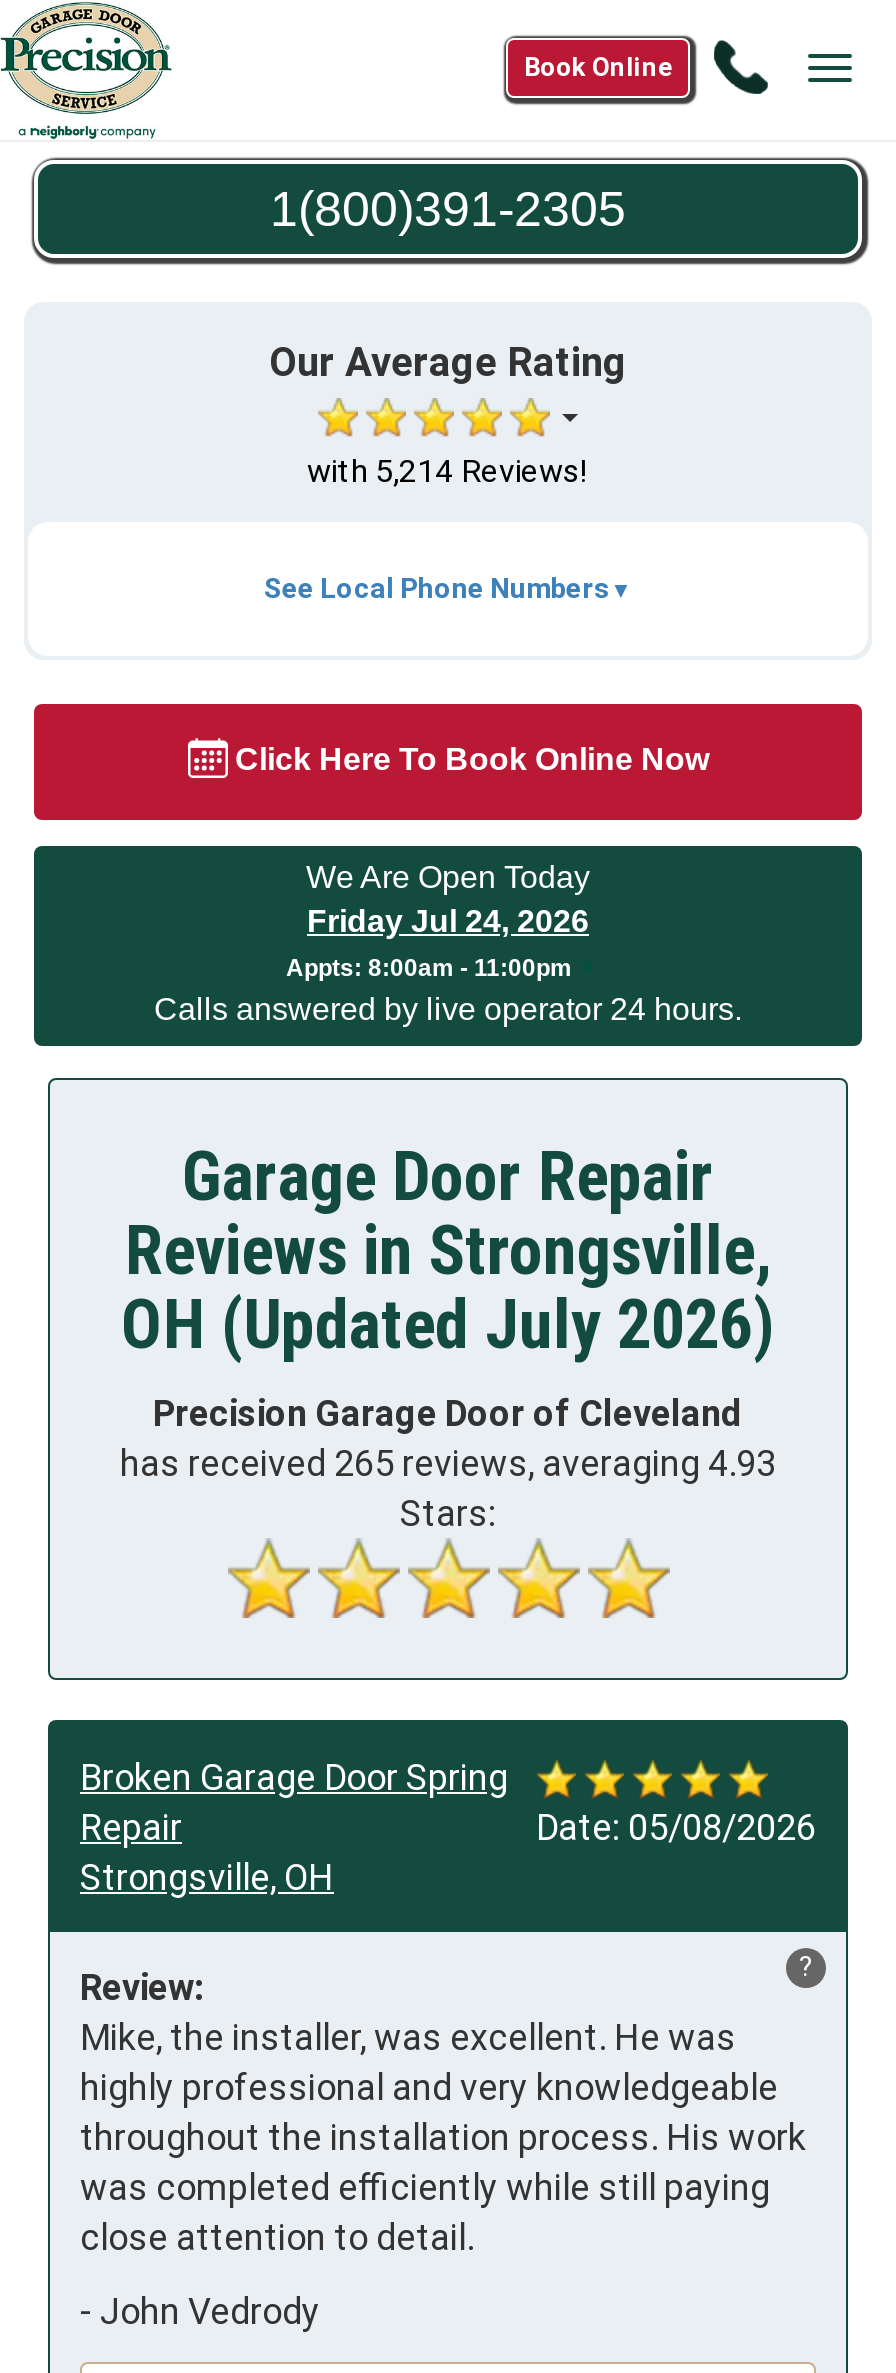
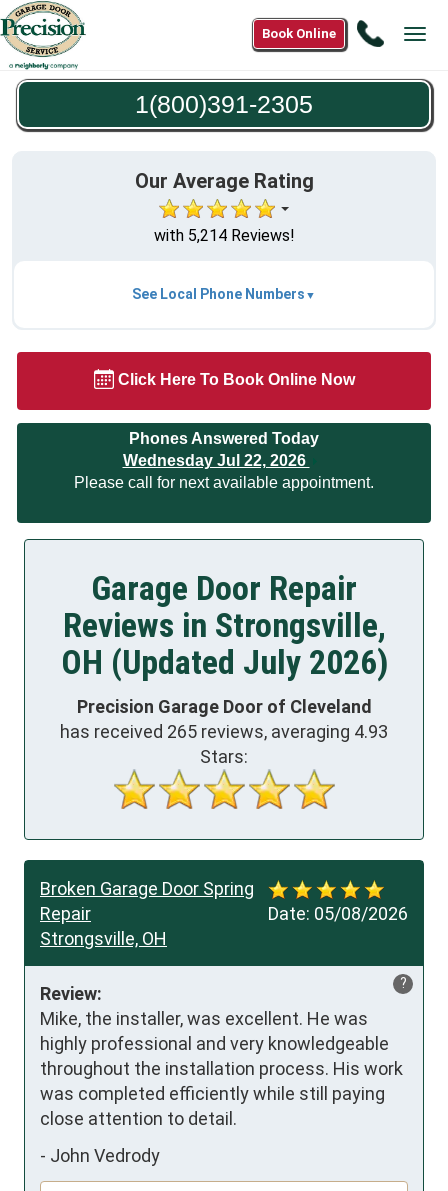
[154,860,742,1026] We Are Open Today | Friday Jul 24, 2026 | Appts: 8:00am - 11:00pm | Calls answered by live operator 24 hours. -> [74,430,374,491] Phones Answered Today | Wednesday Jul 22, 2026 | Please call for next available appointment.

